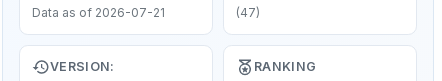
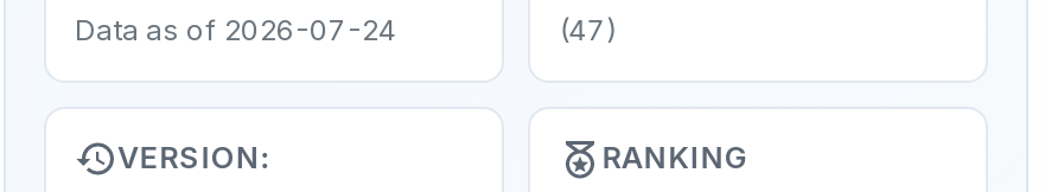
[32,5,165,20] Data as of 2026-07-21 -> [75,11,397,46] Data as of 2026-07-24

